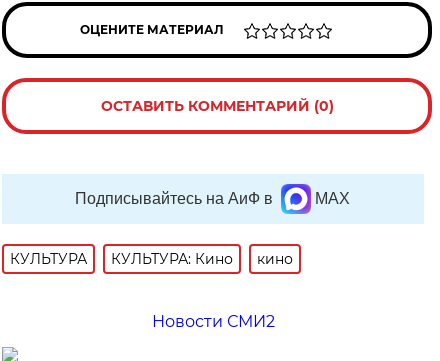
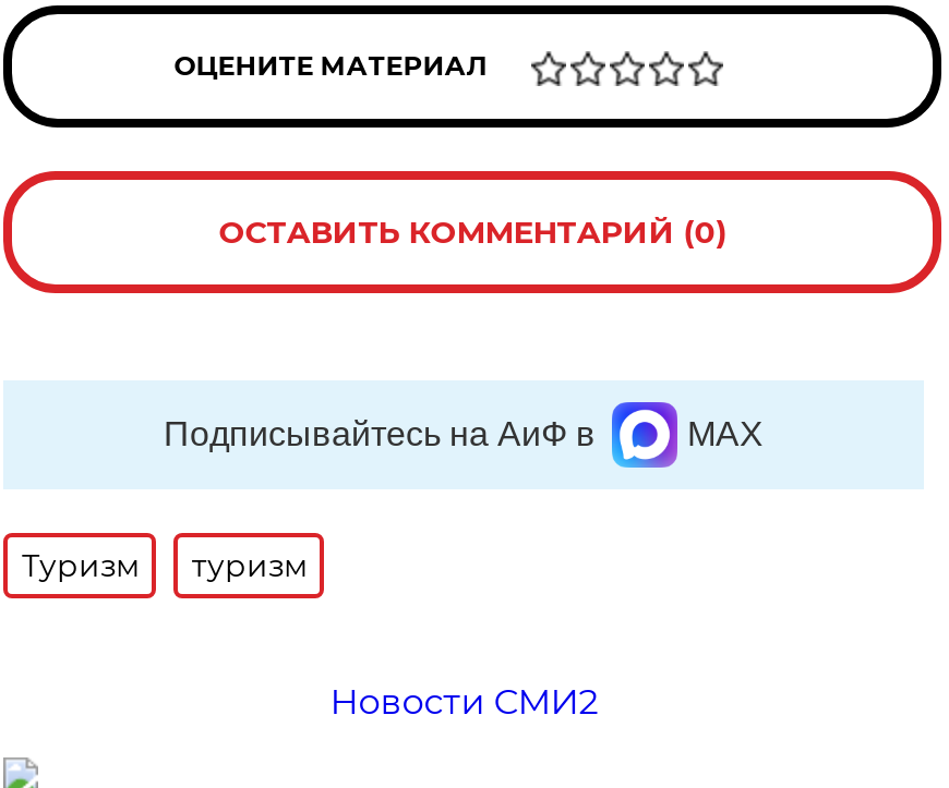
[10,250,293,268] КУЛЬТУРА | КУЛЬТУРА: Кино | кино -> [22,546,307,585] Туризм | туризм

